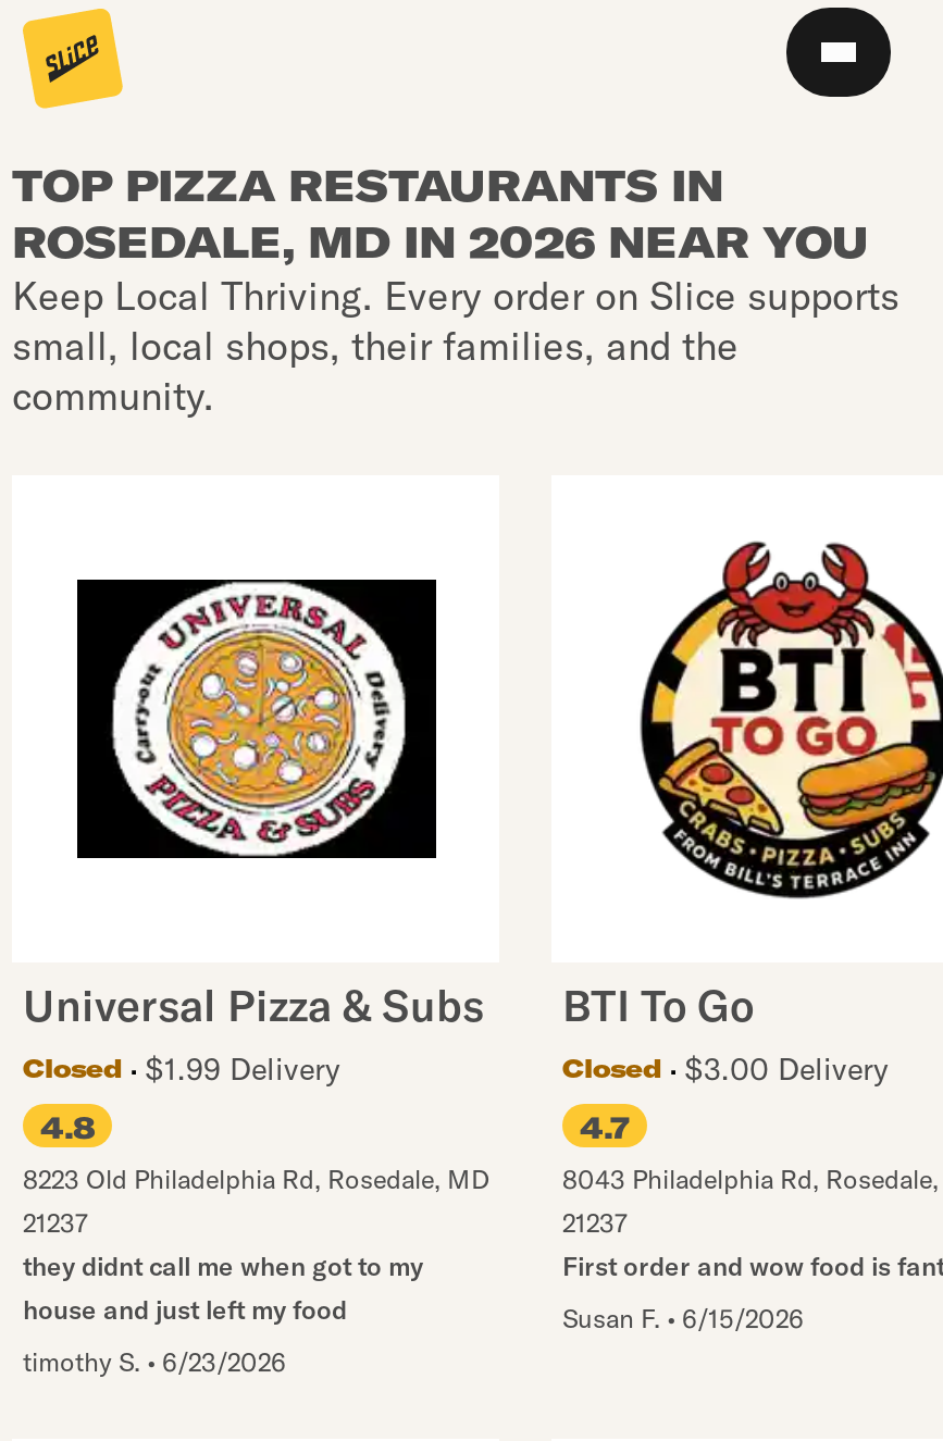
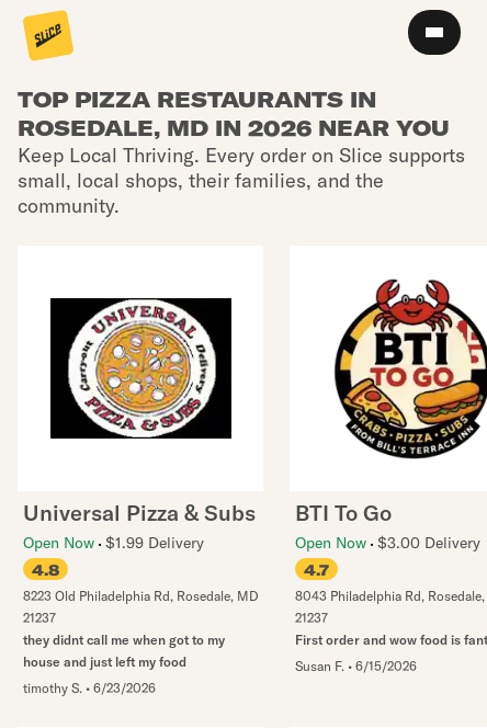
[23,1049,340,1089] Closed | $1.99 Delivery -> [23,533,204,553] Open Now $1.99 Delivery
[562,1049,889,1089] Closed | $3.00 Delivery -> [295,533,480,553] Open Now $3.00 Delivery

